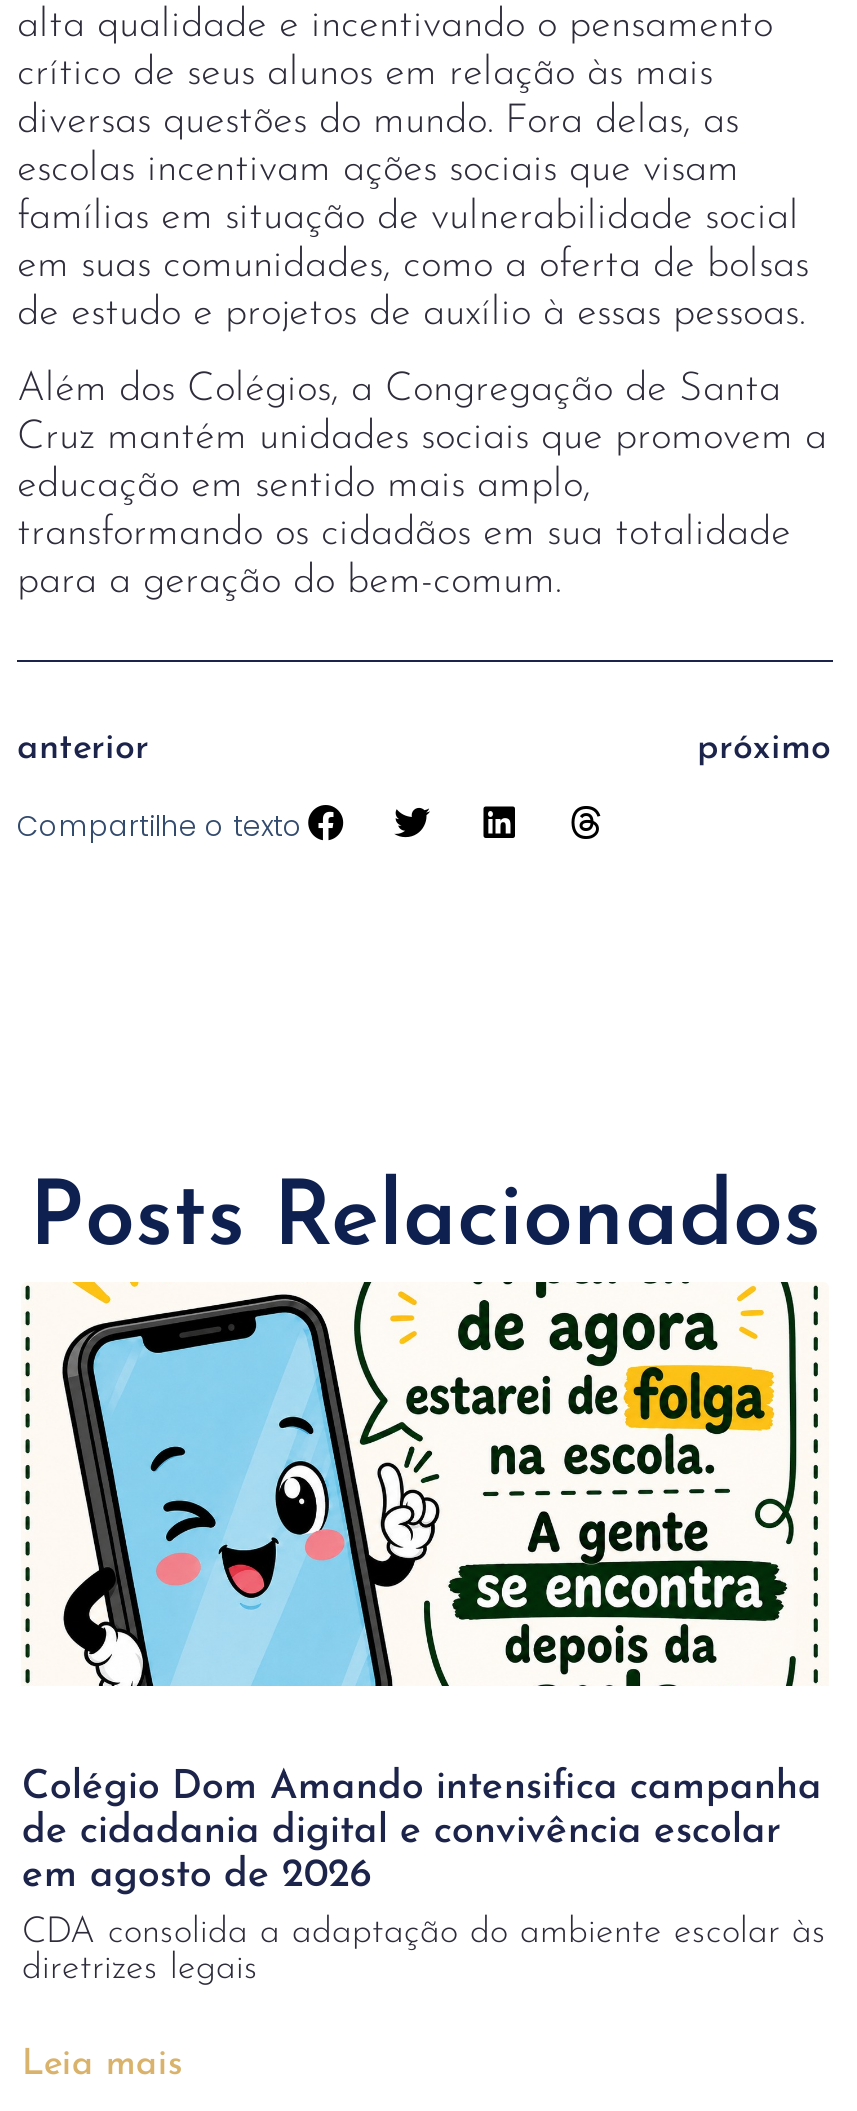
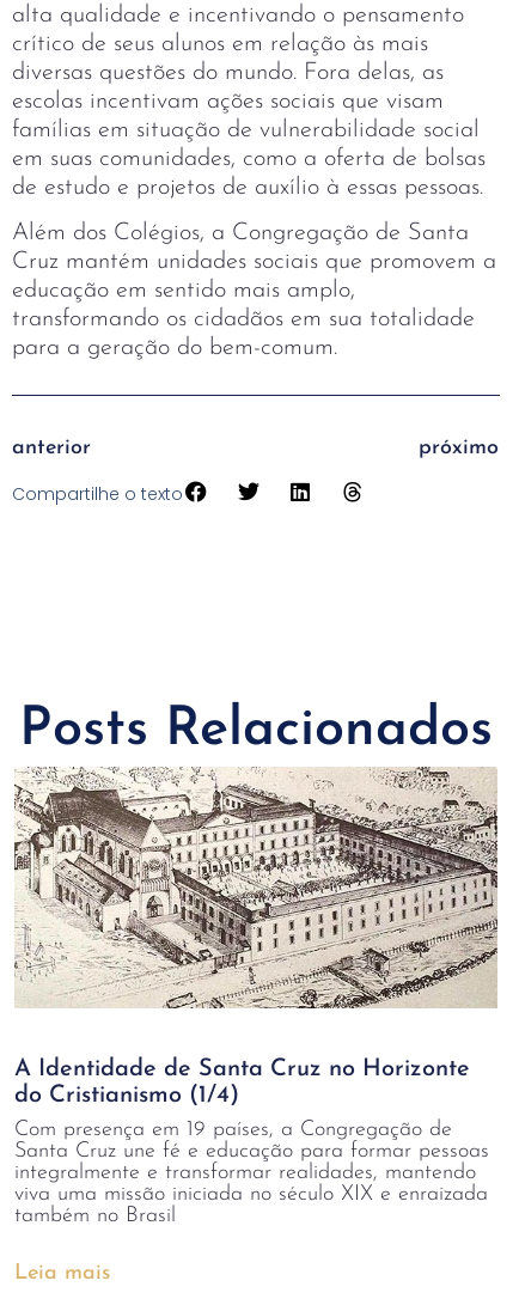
[22,1280,829,1987] [image] | Colégio Dom Amando intensifica campanha | de cidadania digital e convivência escolar | em agosto de 2026 | CDA consolida a adaptação do ambiente escolar às | diretrizes legais -> [13,766,499,1227] [image] | A Identidade de Santa Cruz no Horizonte | do Cristianismo (1/4) | Com presença em 19 países, a Congregação de | Santa Cruz une fé e educação para formar pessoas | integralmente e transformar realidades, mantendo | viva uma missão iniciada no século XIX e enraizada | também no Brasil

